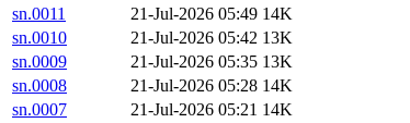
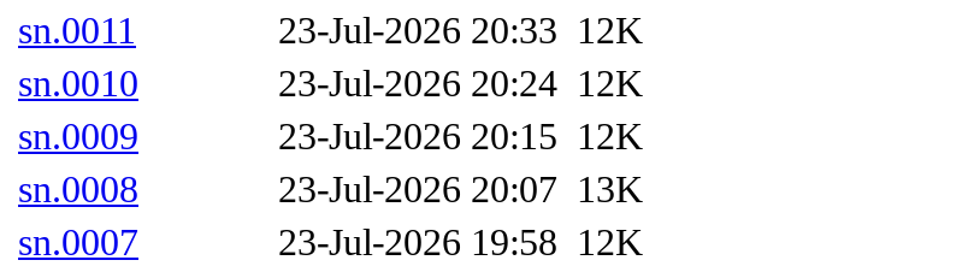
[130,5,293,23] 21-Jul-2026 05:49 14K -> [278,11,644,52] 23-Jul-2026 20:33 12K
[130,29,293,47] 21-Jul-2026 05:42 13K -> [278,64,644,104] 23-Jul-2026 20:24 12K
[130,53,293,71] 21-Jul-2026 05:35 13K -> [278,117,644,157] 23-Jul-2026 20:15 12K
[130,77,293,95] 21-Jul-2026 05:28 14K -> [278,169,644,210] 23-Jul-2026 20:07 13K
[130,101,293,119] 21-Jul-2026 05:21 14K -> [278,222,644,263] 23-Jul-2026 19:58 12K

